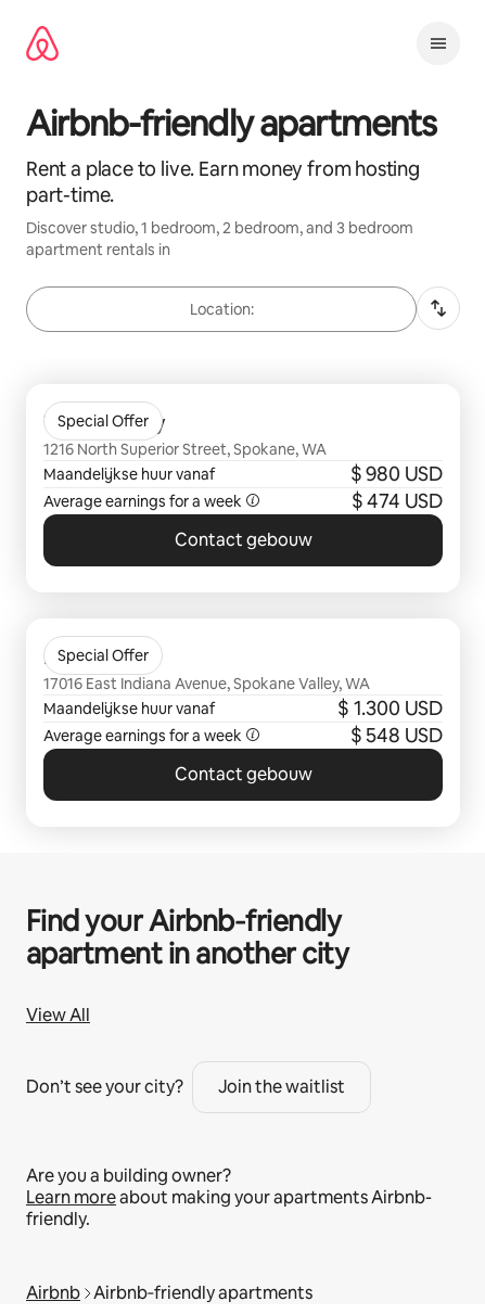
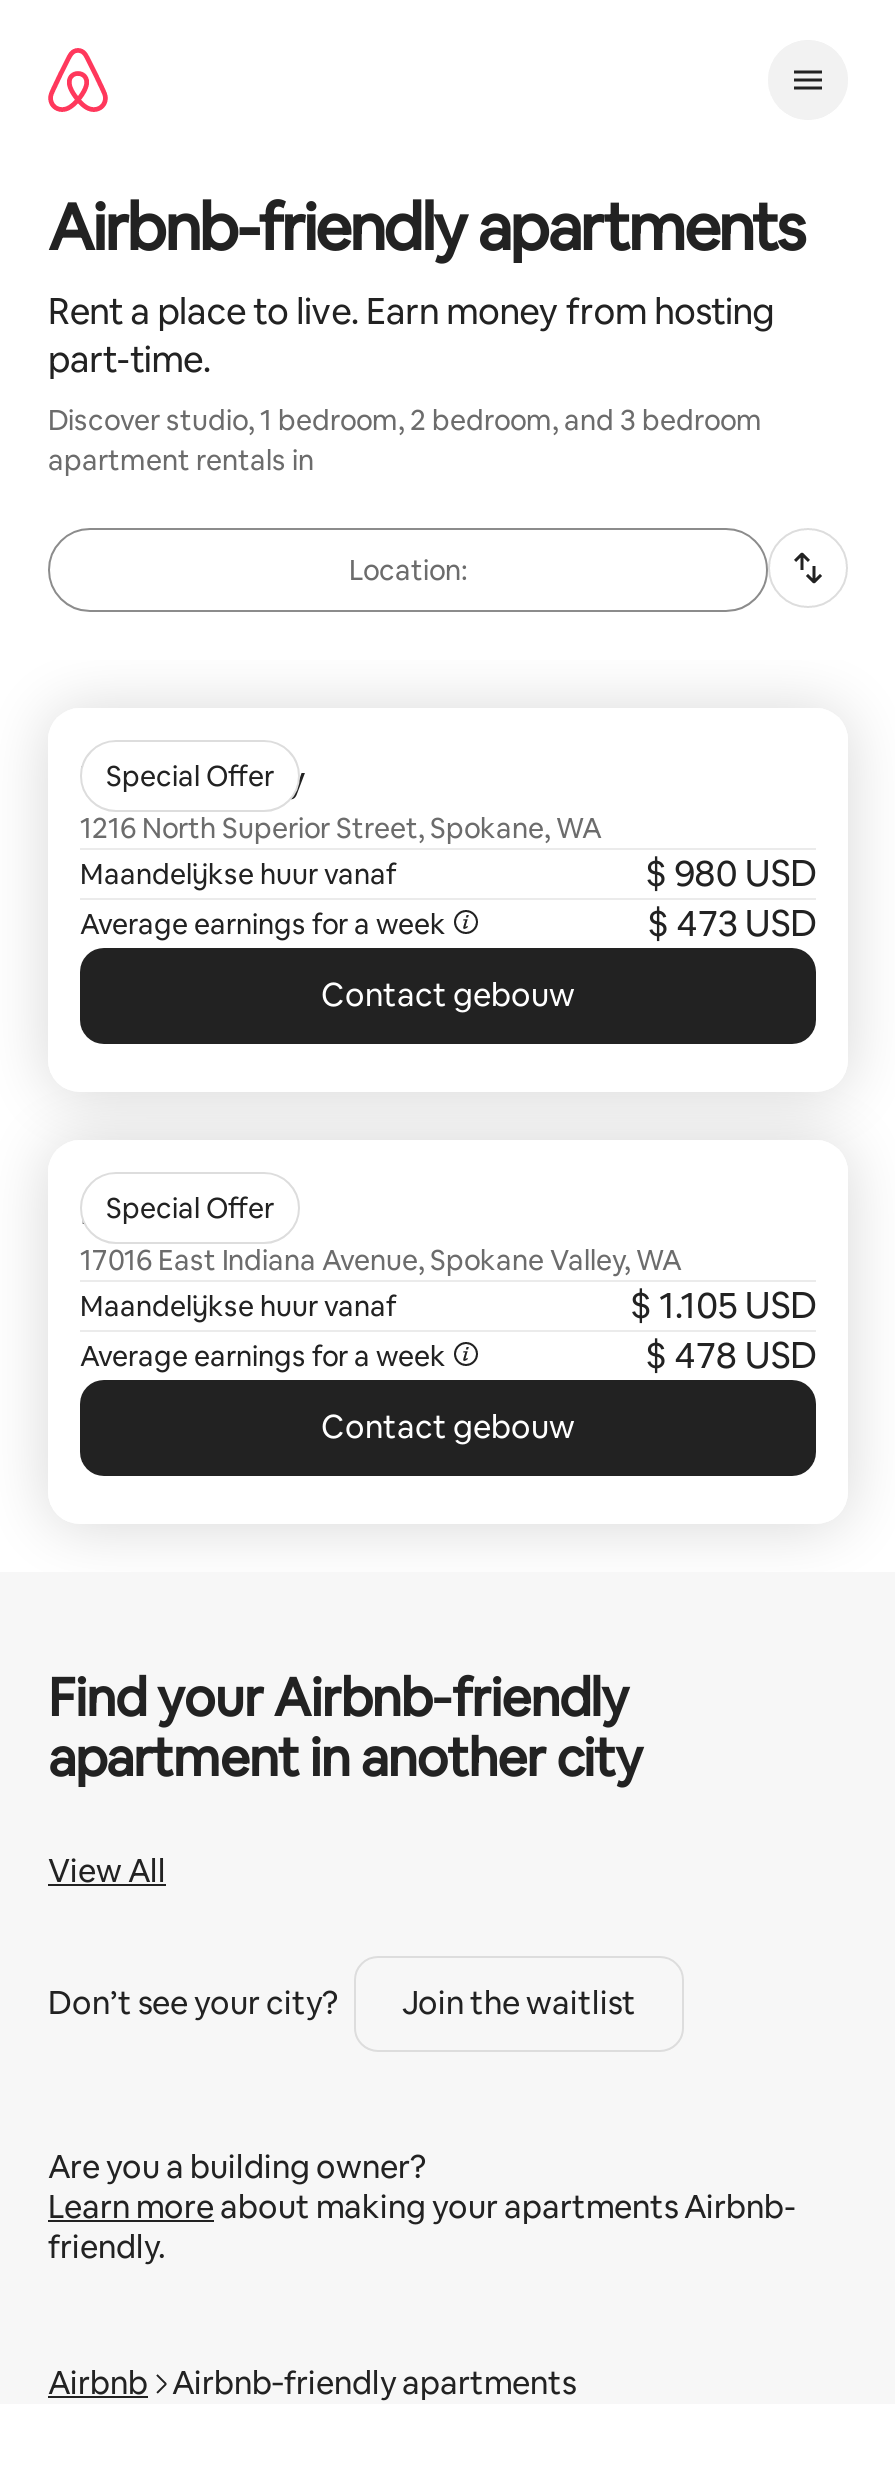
[351,488,443,513] $ 474 USD -> [647,900,816,946] $ 473 USD
[337,696,443,720] $ 1.300 USD -> [630,1282,816,1328] $ 1.105 USD
[350,723,443,748] $ 548 USD -> [645,1332,816,1378] $ 478 USD

